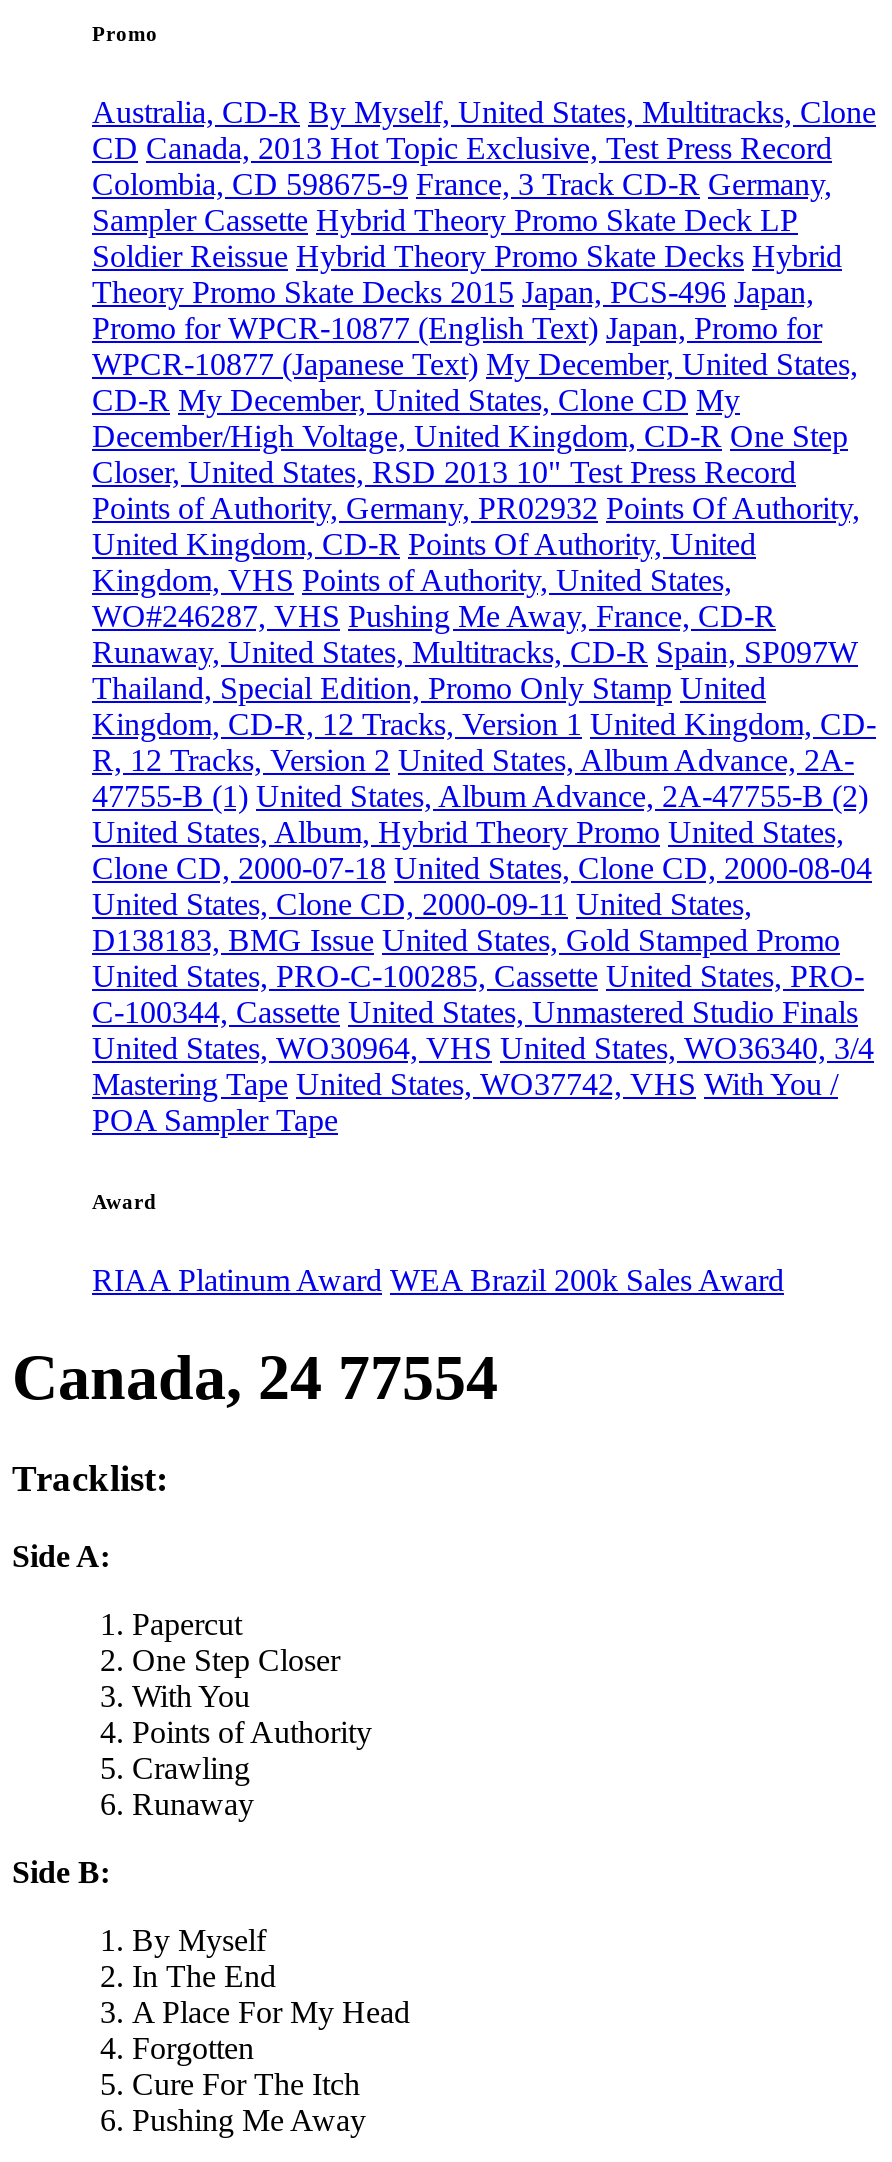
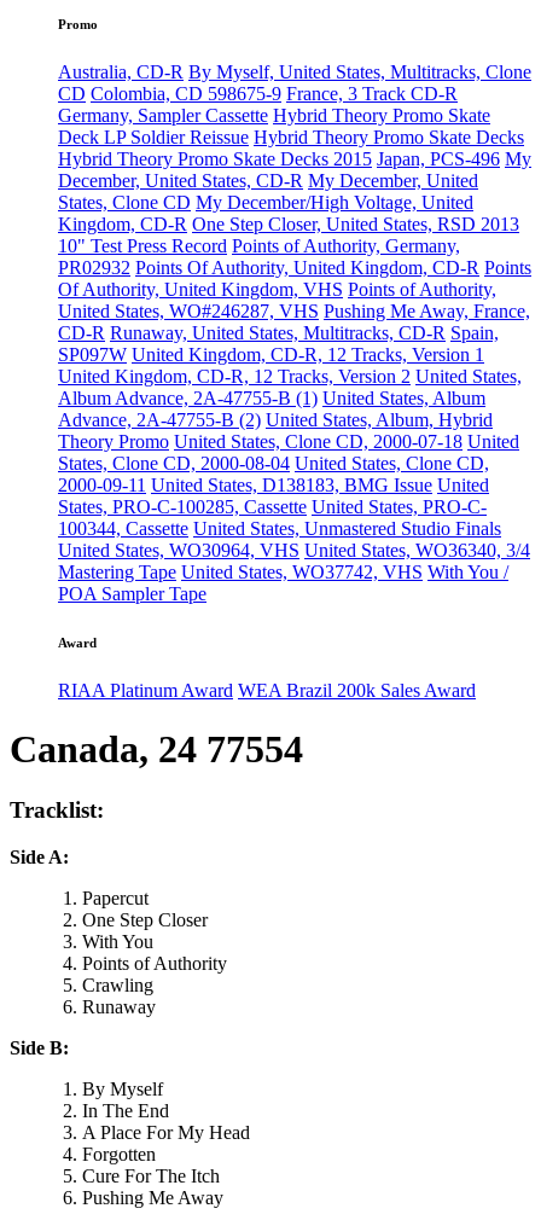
[92,130,876,1028] CD Canada, 2013 Hot Topic Exclusive, Test Press Record | Colombia, CD 598675-9 France, 3 Track CD-R Germany, | Sampler Cassette Hybrid Theory Promo Skate Deck LP | Soldier Reissue Hybrid Theory Promo Skate Decks Hybrid | Theory Promo Skate Decks 2015 Japan, PCS-496 Japan, | Promo for WPCR-10877 (English Text) Japan, Promo for | WPCR-10877 (Japanese Text) My December, United States, | CD-R My December, United States, Clone CD My | December/High Voltage, United Kingdom, CD-R One Step | Closer, United States, RSD 2013 10" Test Press Record | Points of Authority, Germany, PR02932 Points Of Authority, | United Kingdom, CD-R Points Of Authority, United | Kingdom, VHS Points of Authority, United States, | WO#246287, VHS Pushing Me Away, France, CD-R | Runaway, United States, Multitracks, CD-R Spain, SP097W | Thailand, Special Edition, Promo Only Stamp United | Kingdom, CD-R, 12 Tracks, Version 1 United Kingdom, CD- | R, 12 Tracks, Version 2 United States, Album Advance, 2A- | 47755-B (1) United States, Album Advance, 2A-47755-B (2) | United States, Album, Hybrid Theory Promo United States, | Clone CD, 2000-07-18 United States, Clone CD, 2000-08-04 | United States, Clone CD, 2000-09-11 United States, | D138183, BMG Issue United States, Gold Stamped Promo | United States, PRO-C-100285, Cassette United States, PRO- | C-100344, Cassette United States, Unmastered Studio Finals -> [58,83,531,538] CD Colombia, CD 598675-9 France, 3 Track CD-R | Germany, Sampler Cassette Hybrid Theory Promo Skate | Deck LP Soldier Reissue Hybrid Theory Promo Skate Decks | Hybrid Theory Promo Skate Decks 2015 Japan, PCS-496 My | December, United States, CD-R My December, United | States, Clone CD My December/High Voltage, United | Kingdom, CD-R One Step Closer, United States, RSD 2013 | 10" Test Press Record Points of Authority, Germany, | PR02932 Points Of Authority, United Kingdom, CD-R Points | Of Authority, United Kingdom, VHS Points of Authority, | United States, WO#246287, VHS Pushing Me Away, France, | CD-R Runaway, United States, Multitracks, CD-R Spain, | SP097W United Kingdom, CD-R, 12 Tracks, Version 1 | United Kingdom, CD-R, 12 Tracks, Version 2 United States, | Album Advance, 2A-47755-B (1) United States, Album | Advance, 2A-47755-B (2) United States, Album, Hybrid | Theory Promo United States, Clone CD, 2000-07-18 United | States, Clone CD, 2000-08-04 United States, Clone CD, | 2000-09-11 United States, D138183, BMG Issue United | States, PRO-C-100285, Cassette United States, PRO-C- | 100344, Cassette United States, Unmastered Studio Finals

